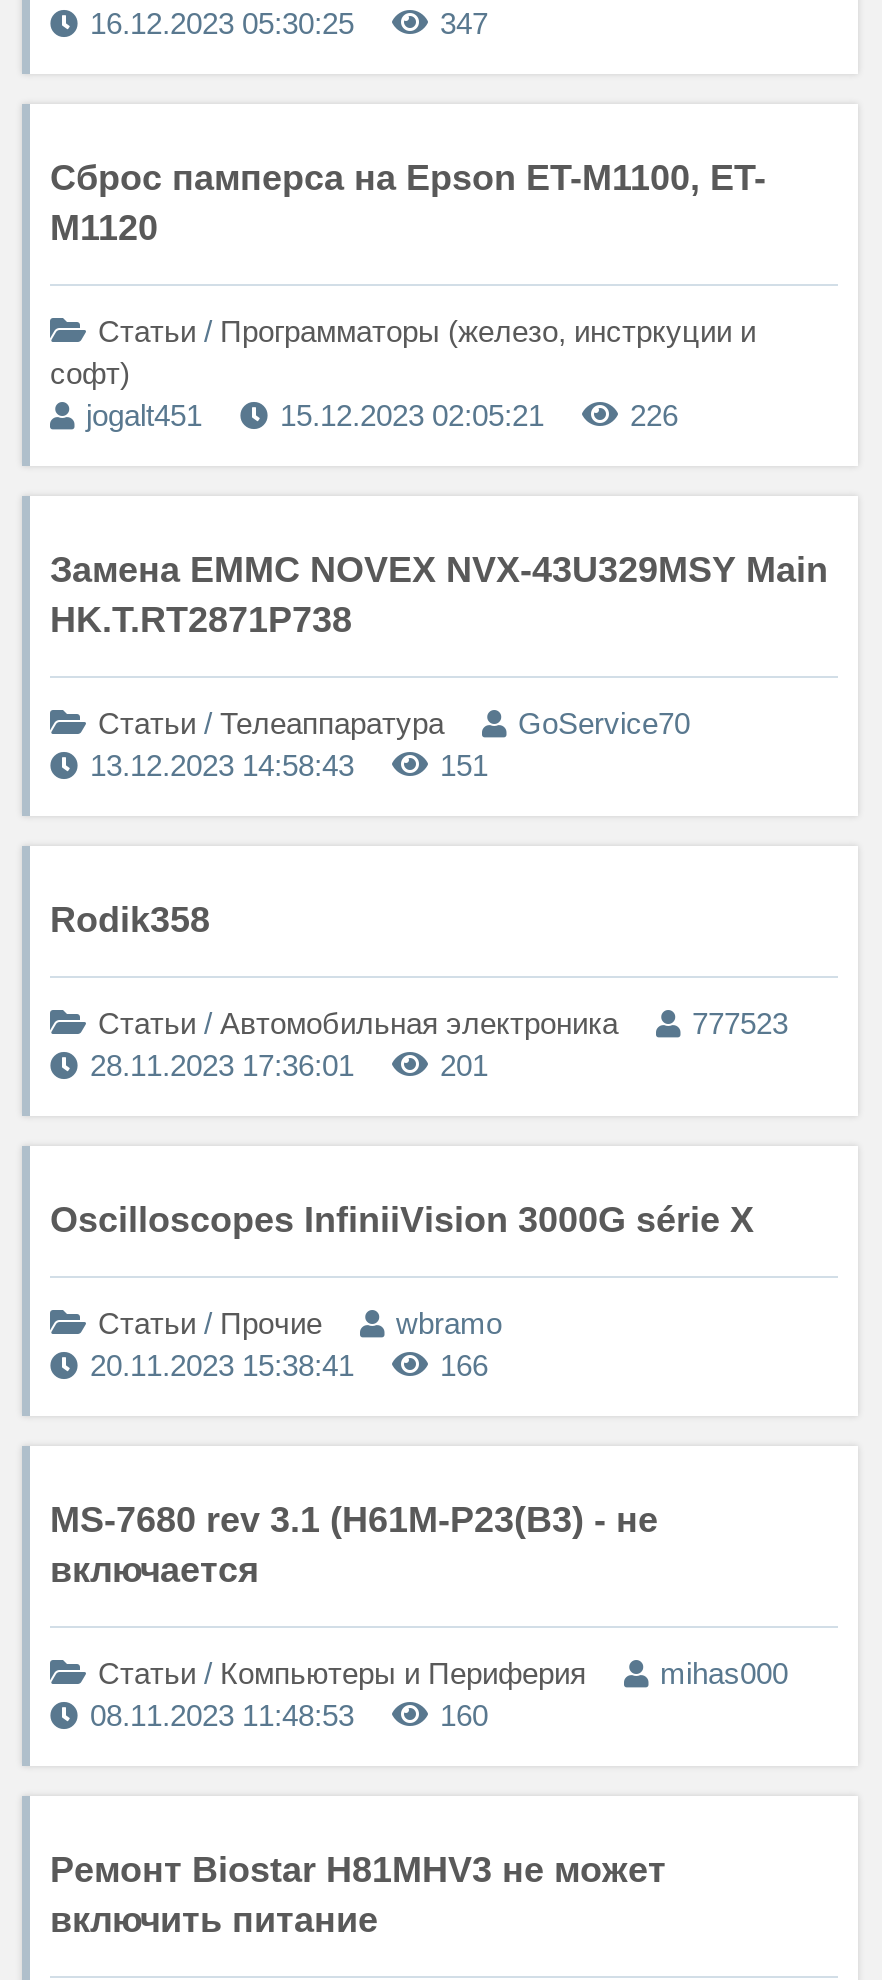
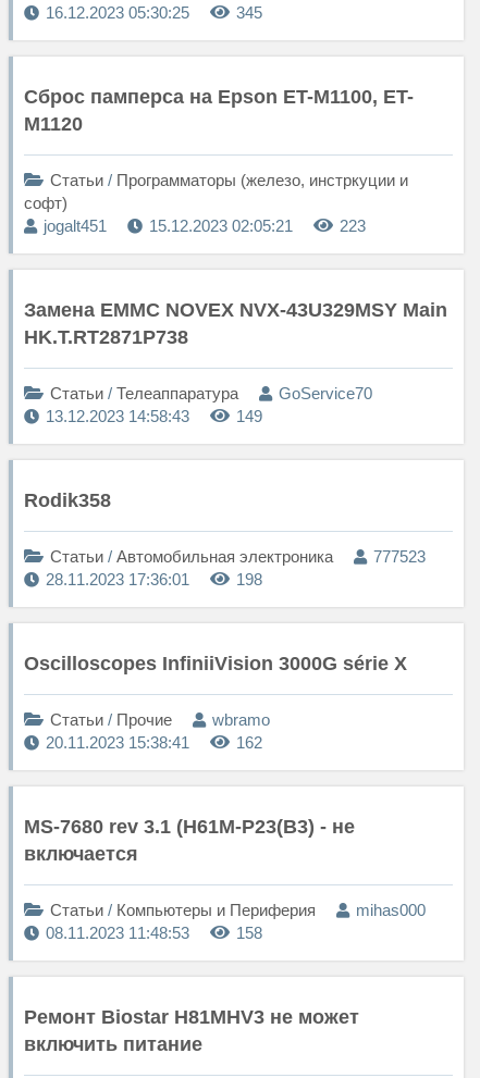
[432,7,488,41] 347 -> [232,4,262,22] 345
[622,399,678,433] 226 -> [335,217,366,235] 223
[432,748,488,782] 151 -> [232,407,262,426] 149
[432,1048,488,1082] 201 -> [232,570,262,588] 198
[432,1348,488,1382] 166 -> [232,733,262,752] 162
[432,1698,488,1732] 160 -> [232,923,262,942] 158

